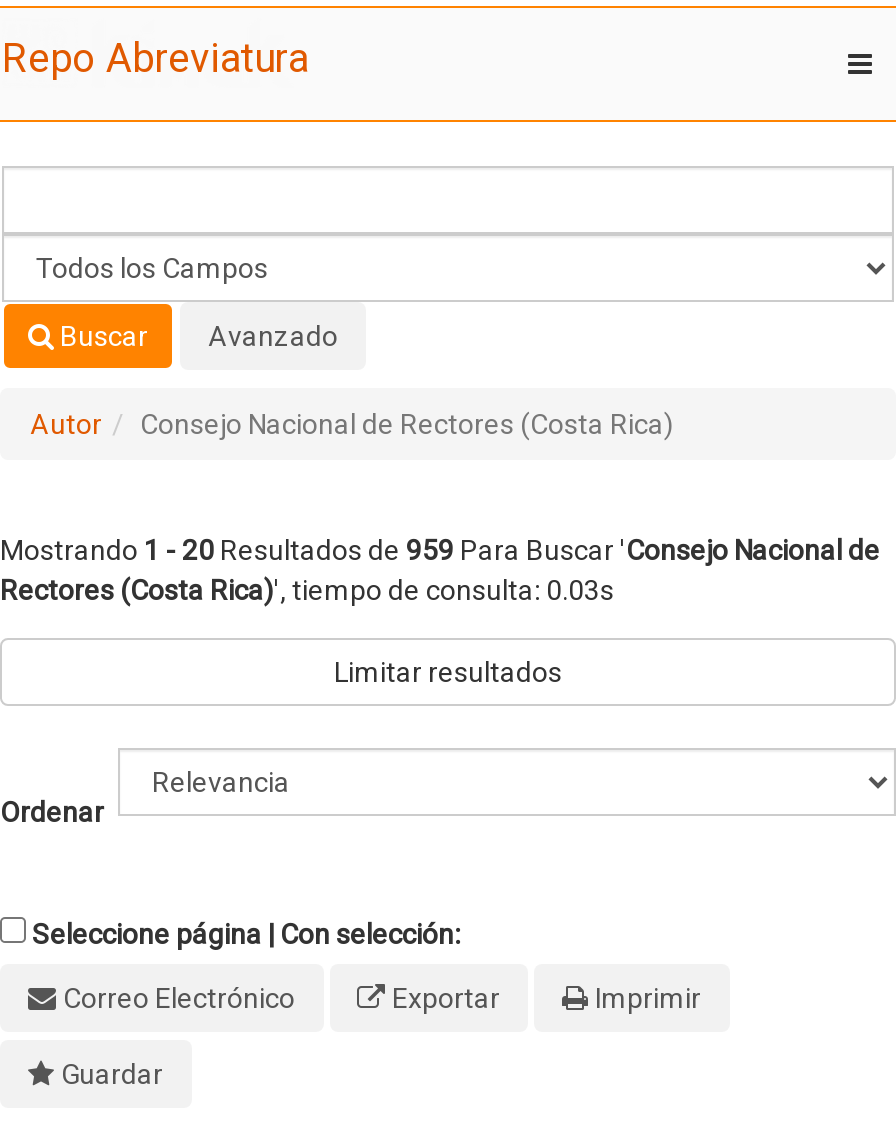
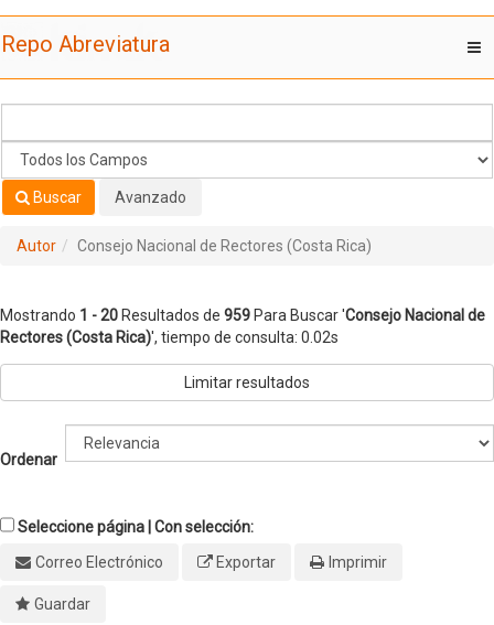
[0,574,614,606] Rectores (Costa Rica)', tiempo de consulta: 0.03s -> [0,328,339,346] Rectores (Costa Rica)', tiempo de consulta: 0.02s

